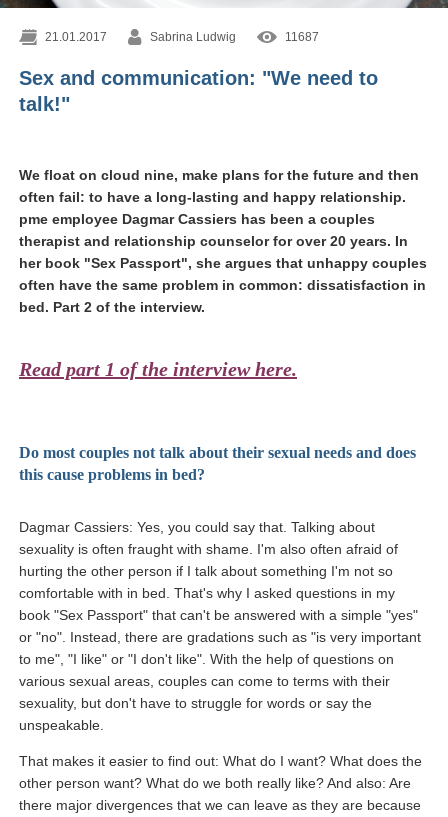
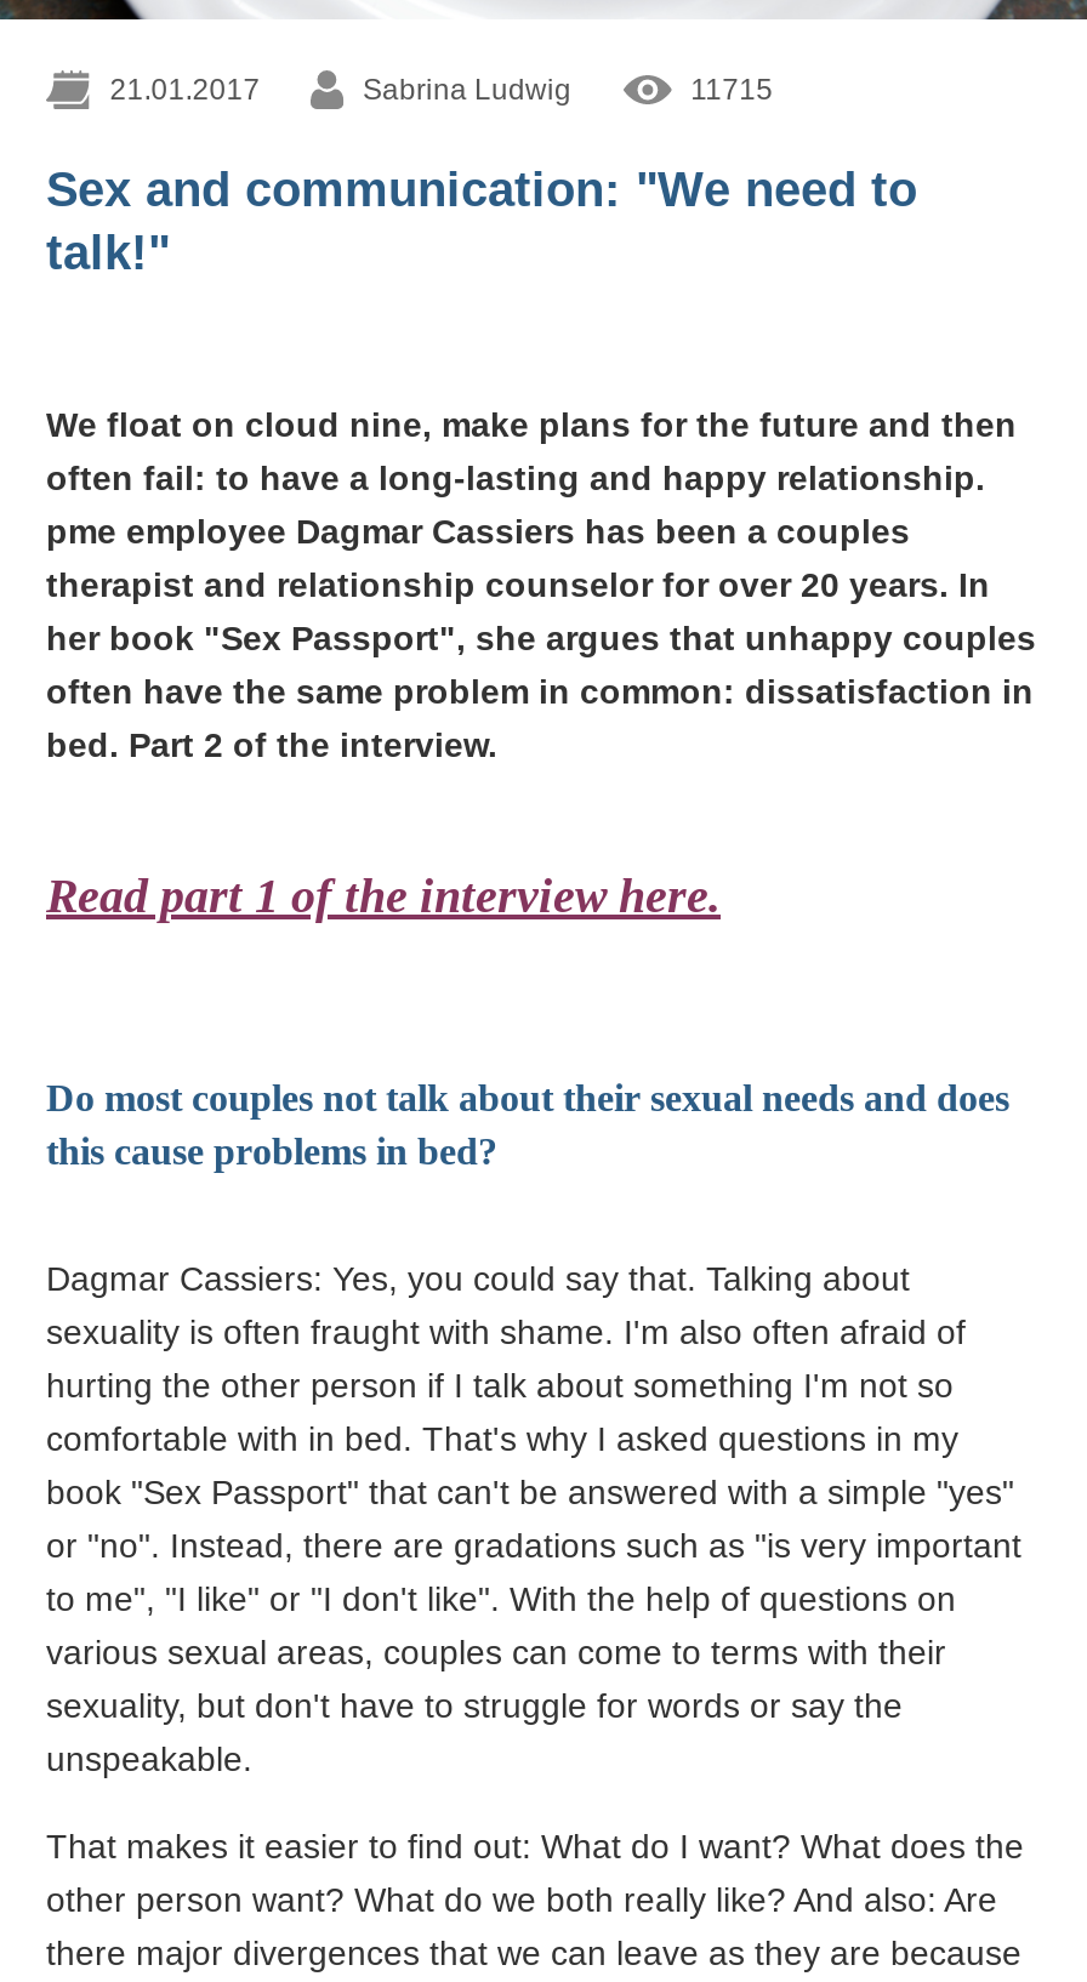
[285,30,319,44] 11687 -> [691,72,773,106] 11715

